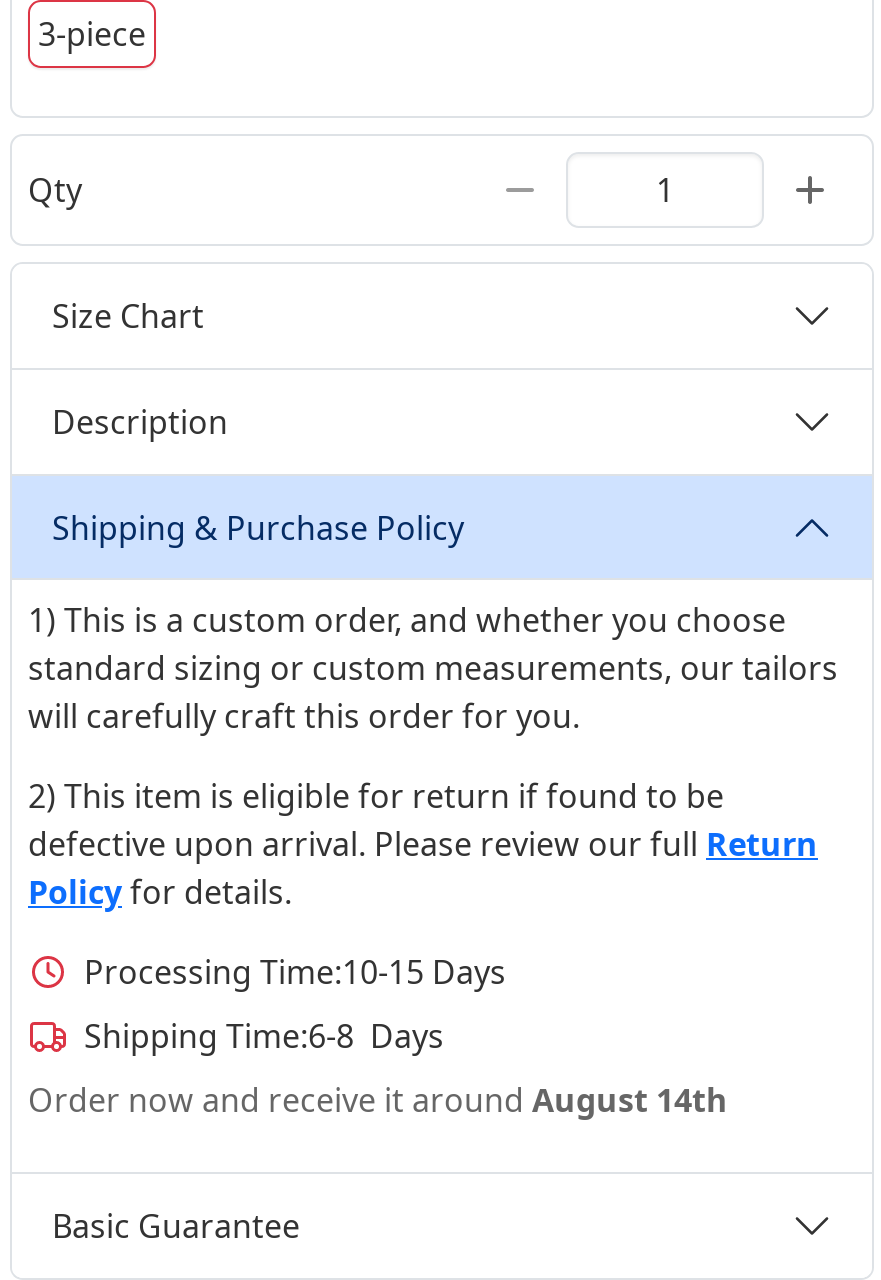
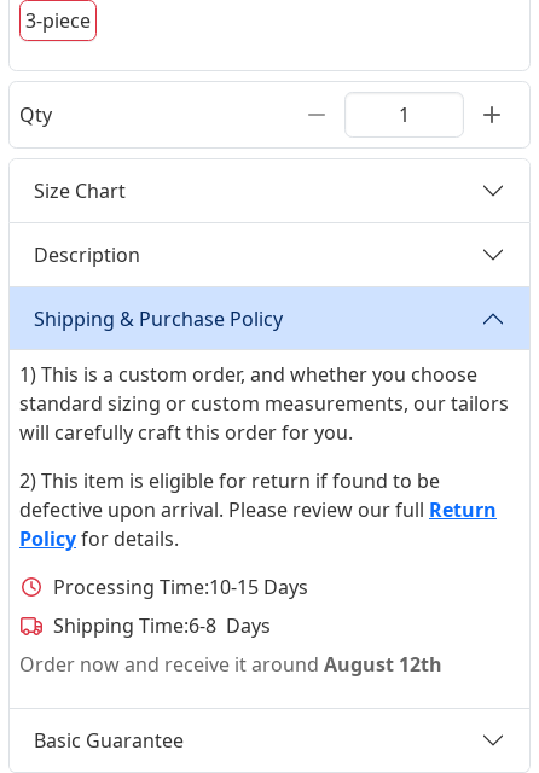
[28,1078,728,1122] Order now and receive it around August 14th -> [19,651,442,678] Order now and receive it around August 12th

